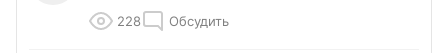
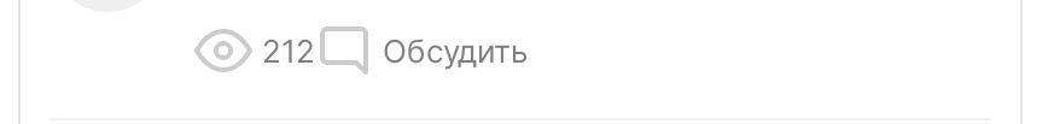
[117,13,229,29] 228 Обсудить -> [262,32,528,71] 212 Обсудить

